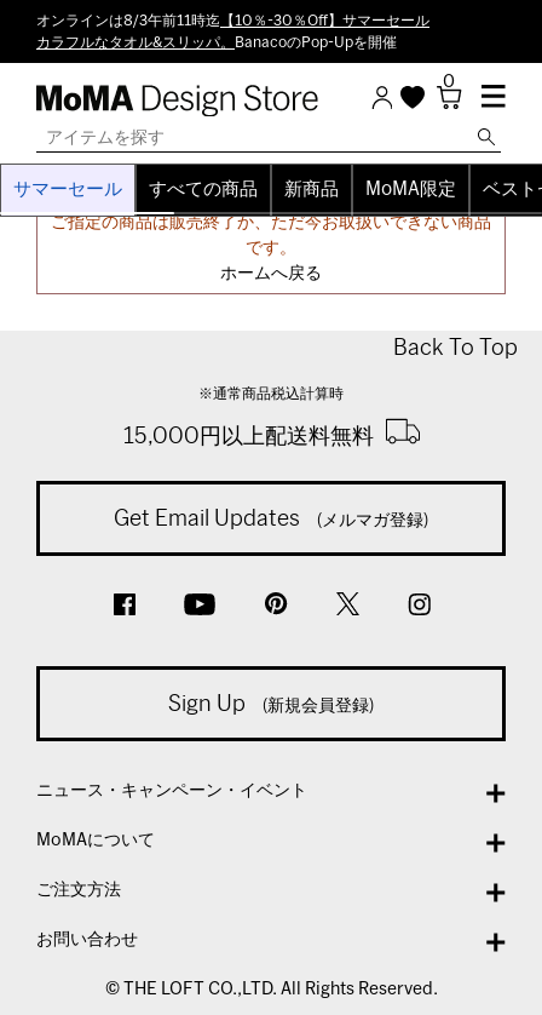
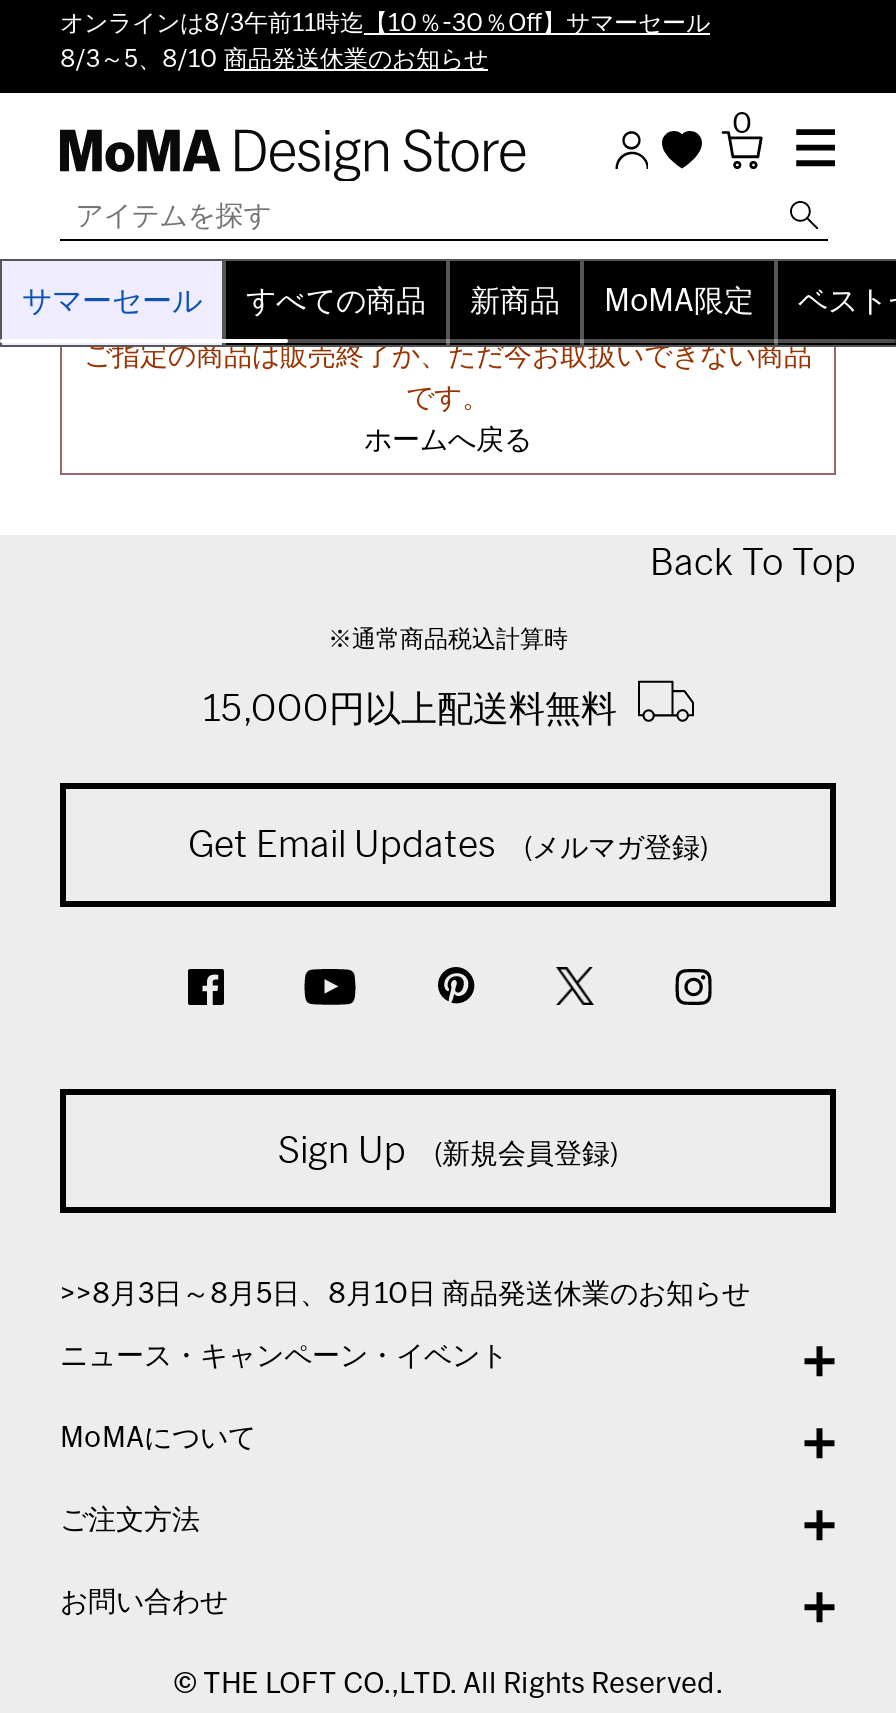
[36,35,397,50] カラフルなタオル&スリッパ。BanacoのPop-Upを開催 -> [60,47,488,71] 8/3～5、8/10商品発送休業のお知らせ
none -> [60,1281,750,1309] >>8月3日～8月5日、8月10日 商品発送休業のお知らせ

